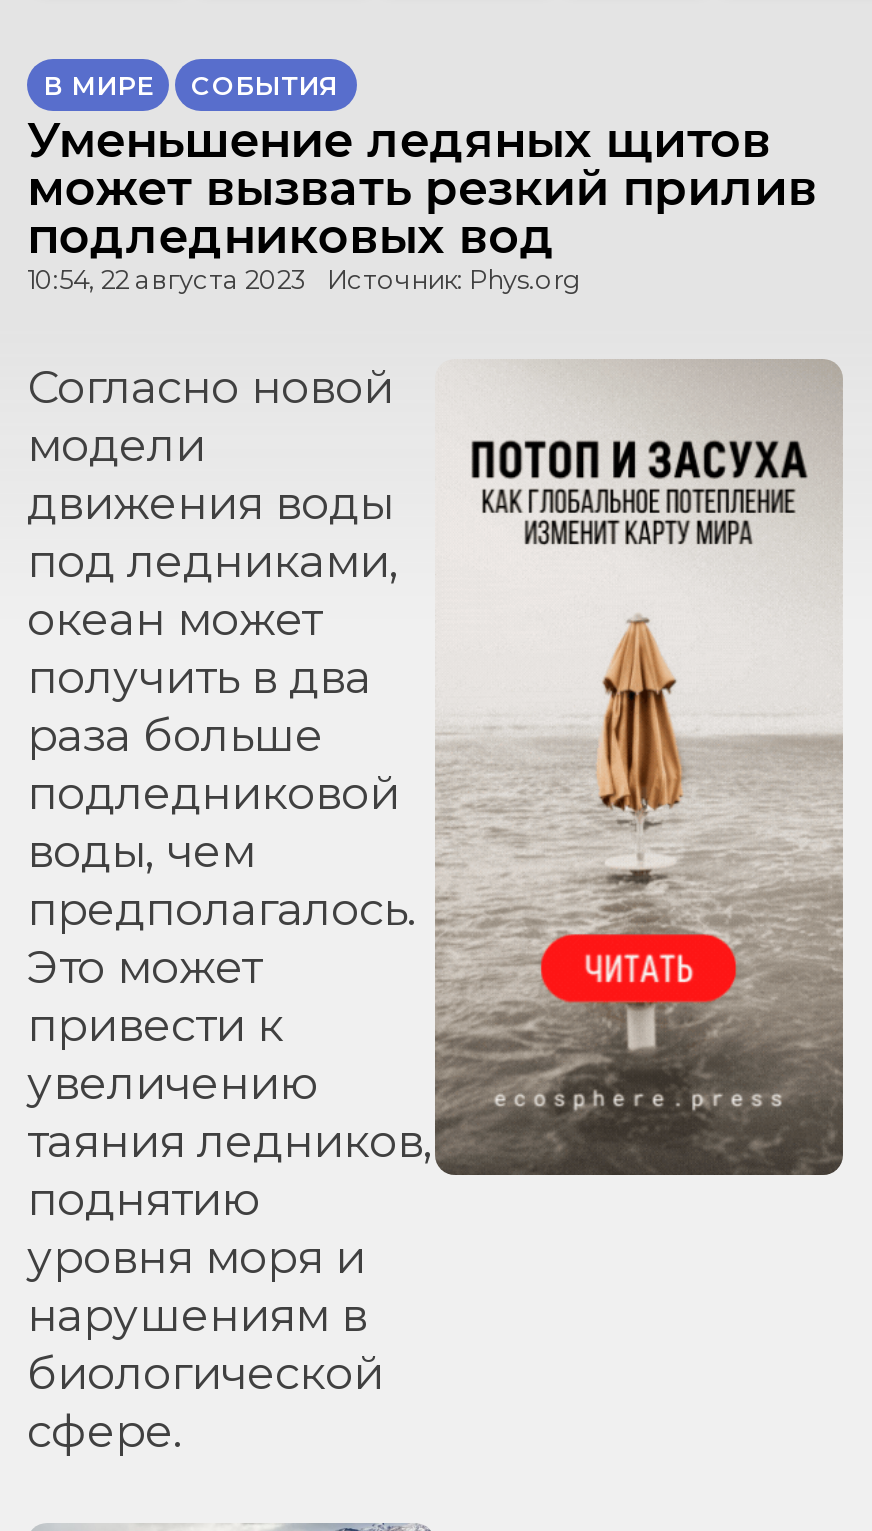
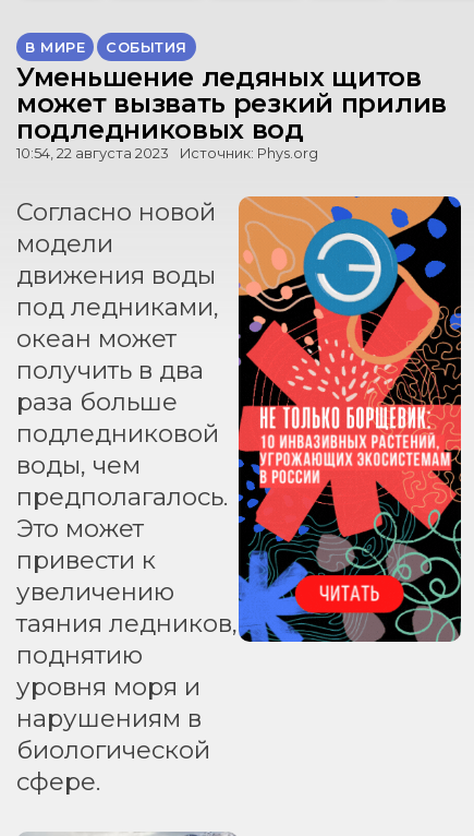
[433,359,845,1177] [image] -> [238,195,462,643] [image]

